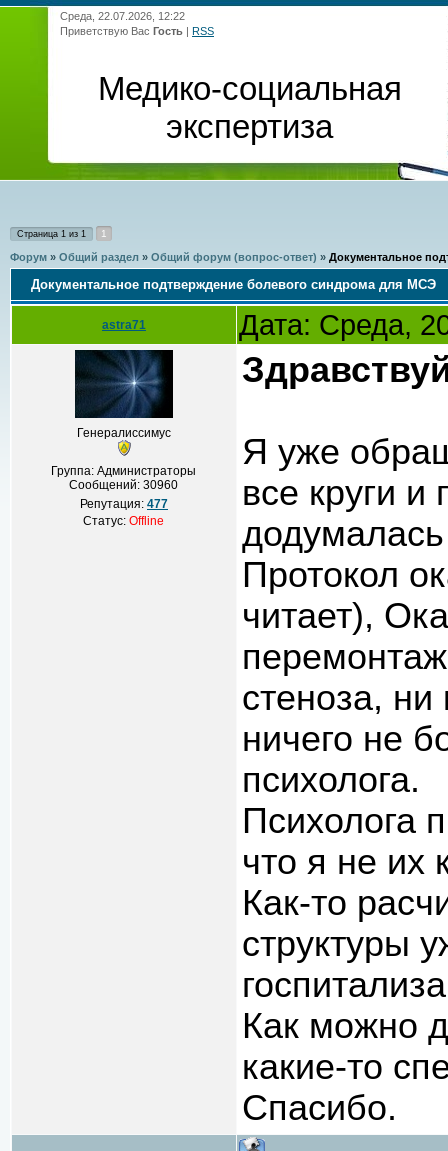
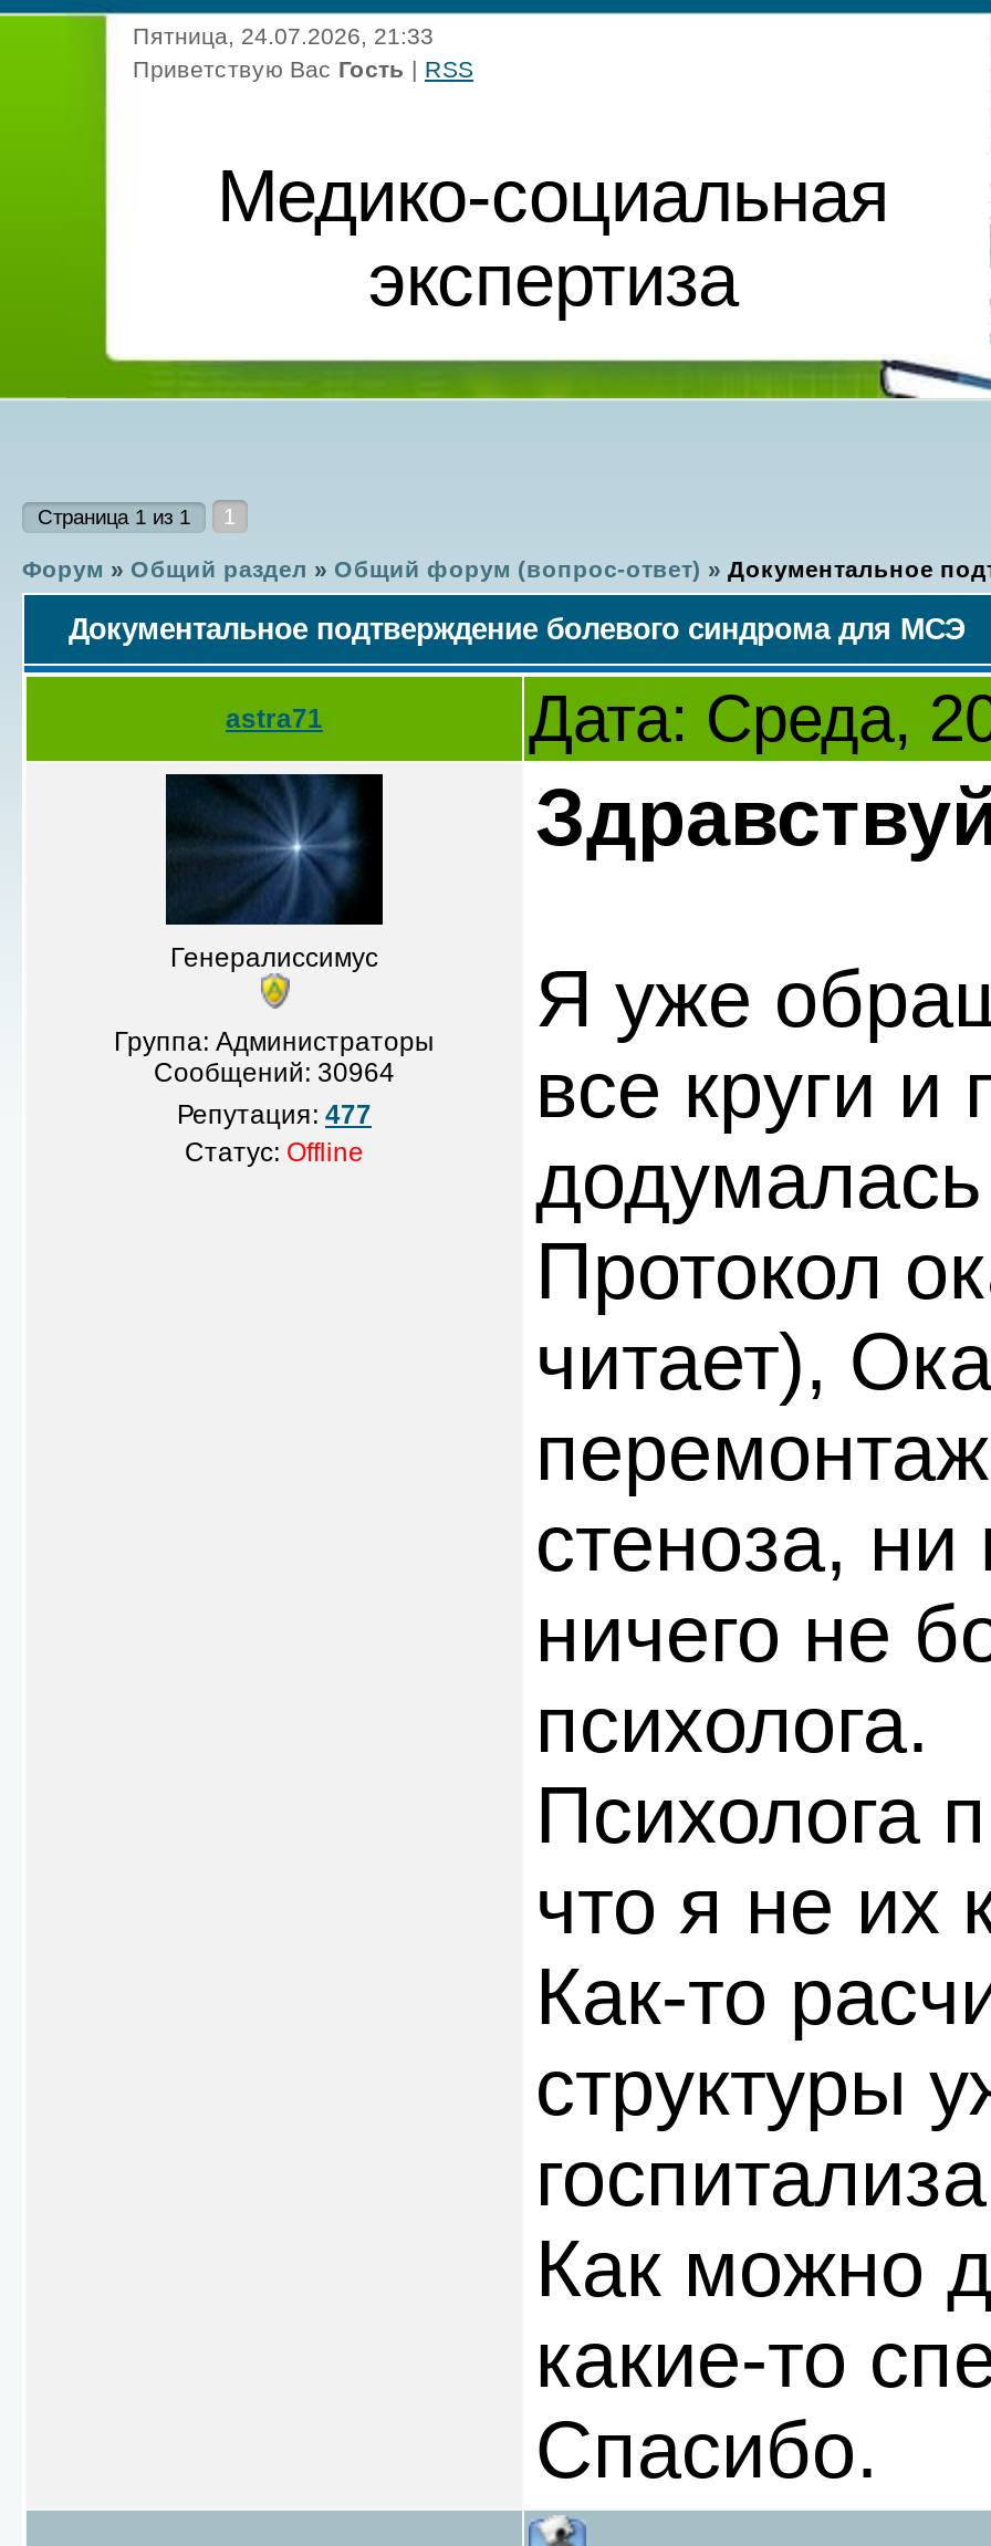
[60,10,185,22] Среда, 22.07.2026, 12:22 -> [133,22,434,49] Пятница, 24.07.2026, 21:33
[69,478,178,492] Сообщений: 30960 -> [154,1057,395,1088] Сообщений: 30964

